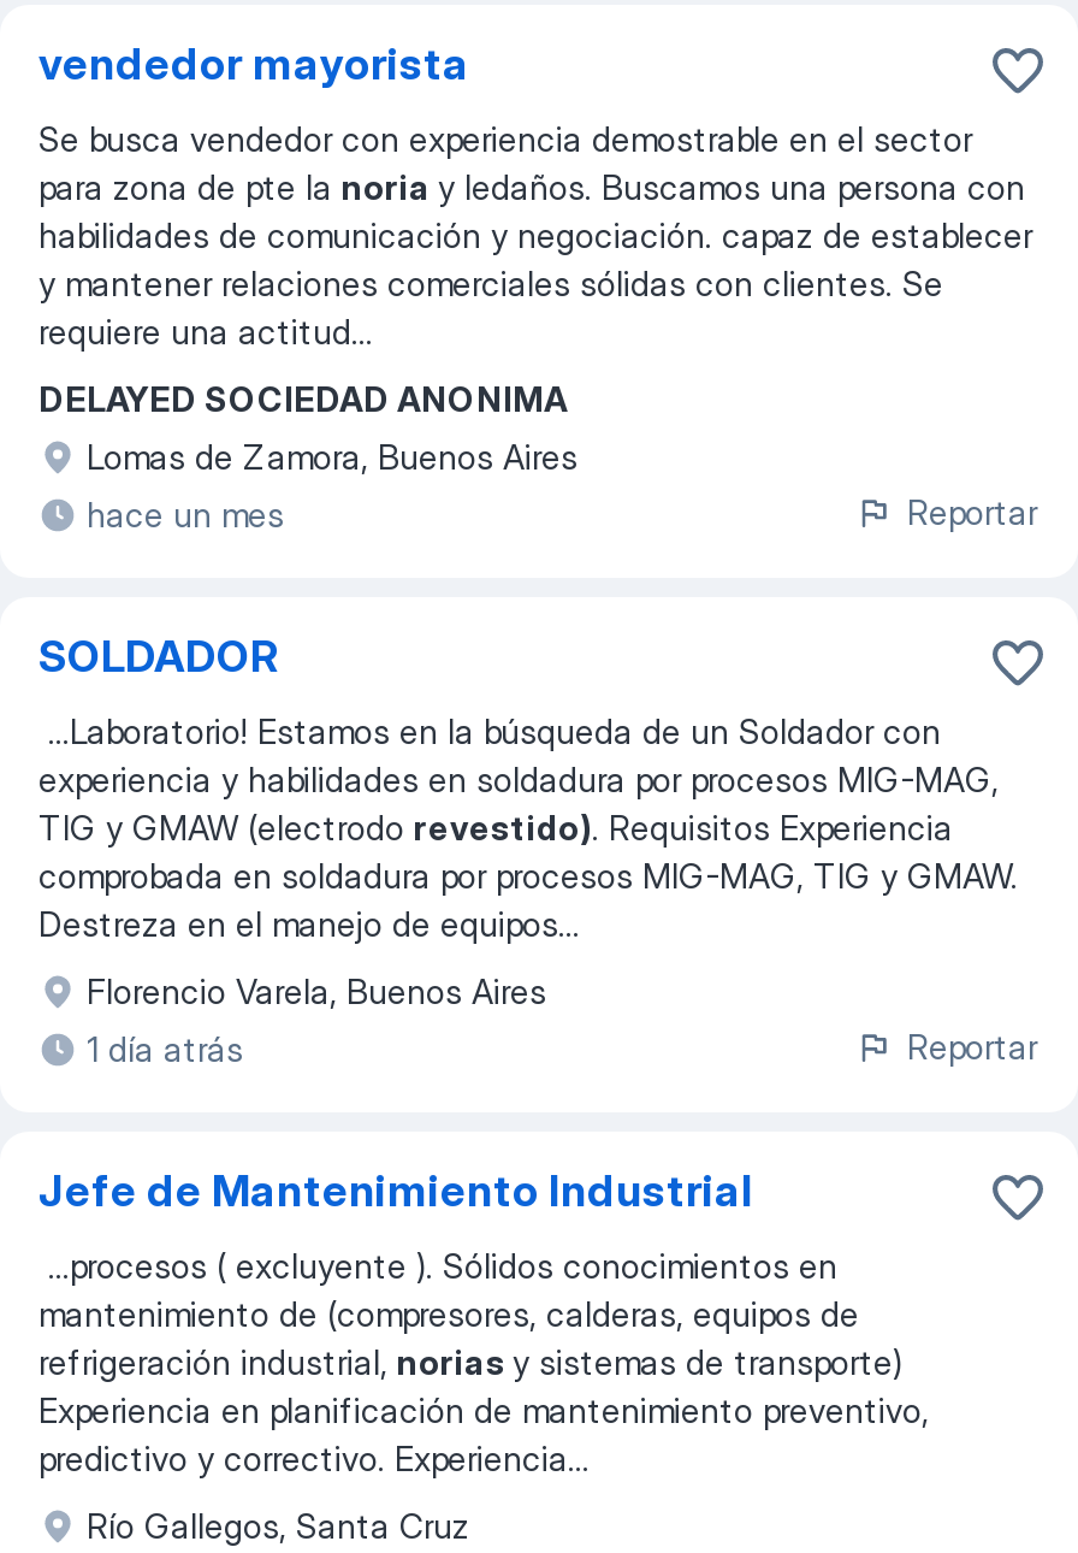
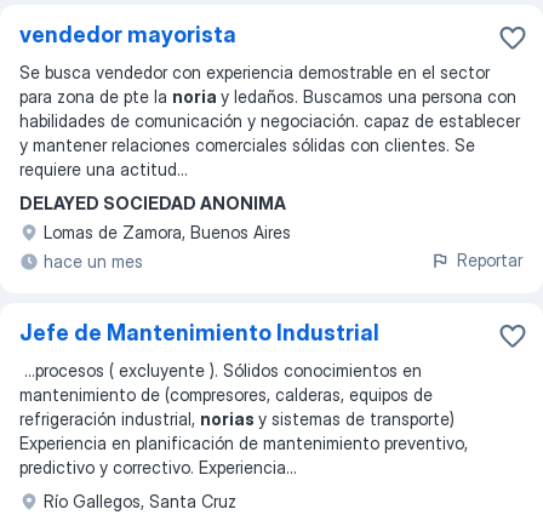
[38,631,1037,1067] SOLDADOR | ...Laboratorio! Estamos en la búsqueda de un Soldador con | experiencia y habilidades en soldadura por procesos MIG-MAG, | TIG y GMAW (electrodo revestido). Requisitos Experiencia | comprobada en soldadura por procesos MIG-MAG, TIG y GMAW. | Destreza en el manejo de equipos... | Reportar -> none
[87,970,546,1069] Florencio Varela, Buenos Aires | 1 día atrás -> none

